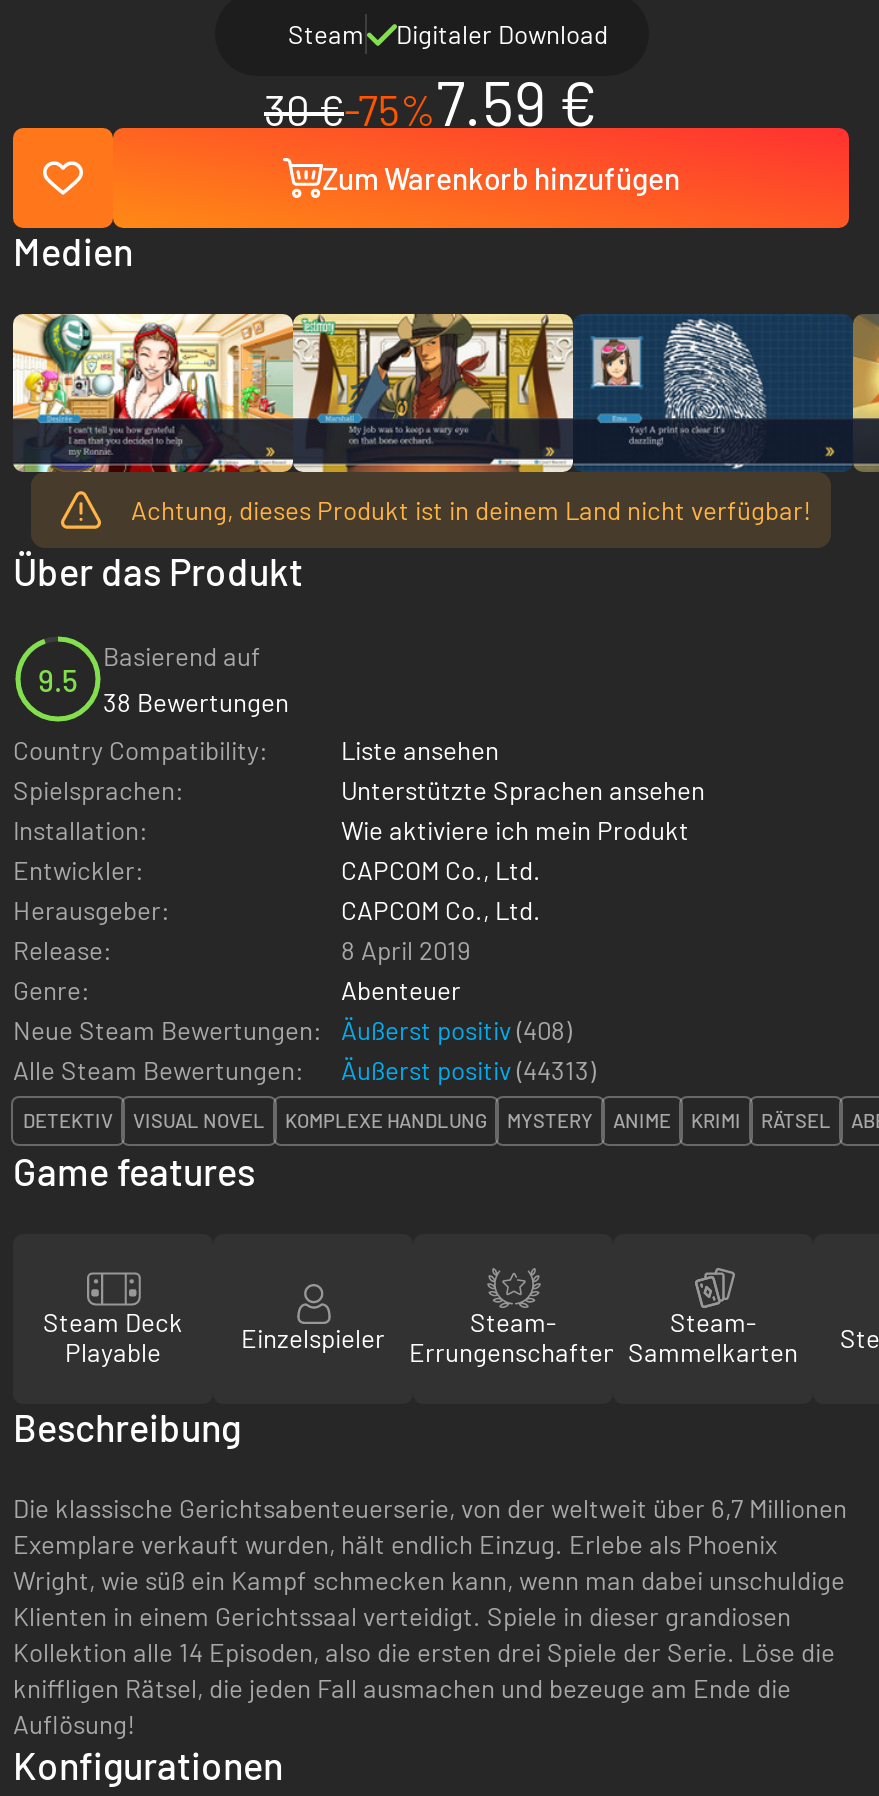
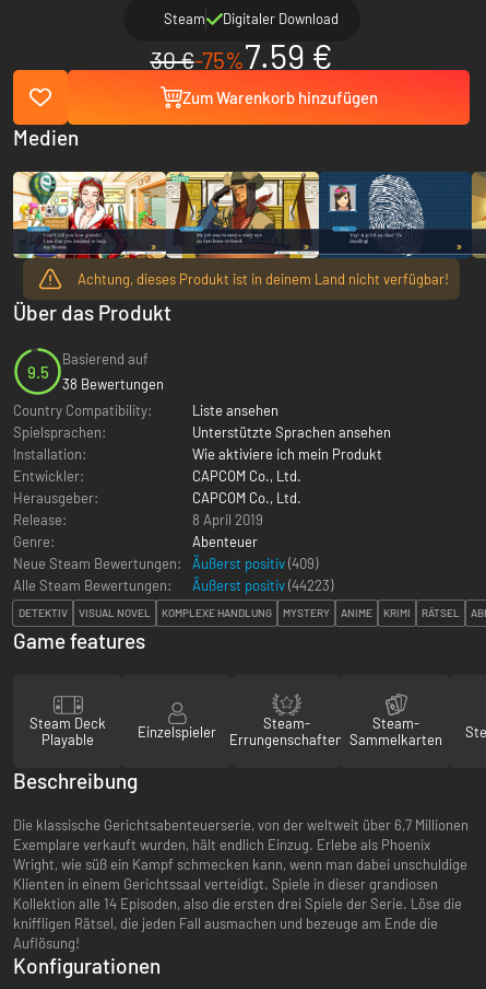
[341,1013,571,1045] Äußerst positiv (408) -> [192,554,318,572] Äußerst positiv (409)
[341,1053,595,1085] Äußerst positiv (44313) -> [192,576,333,594] Äußerst positiv (44223)

